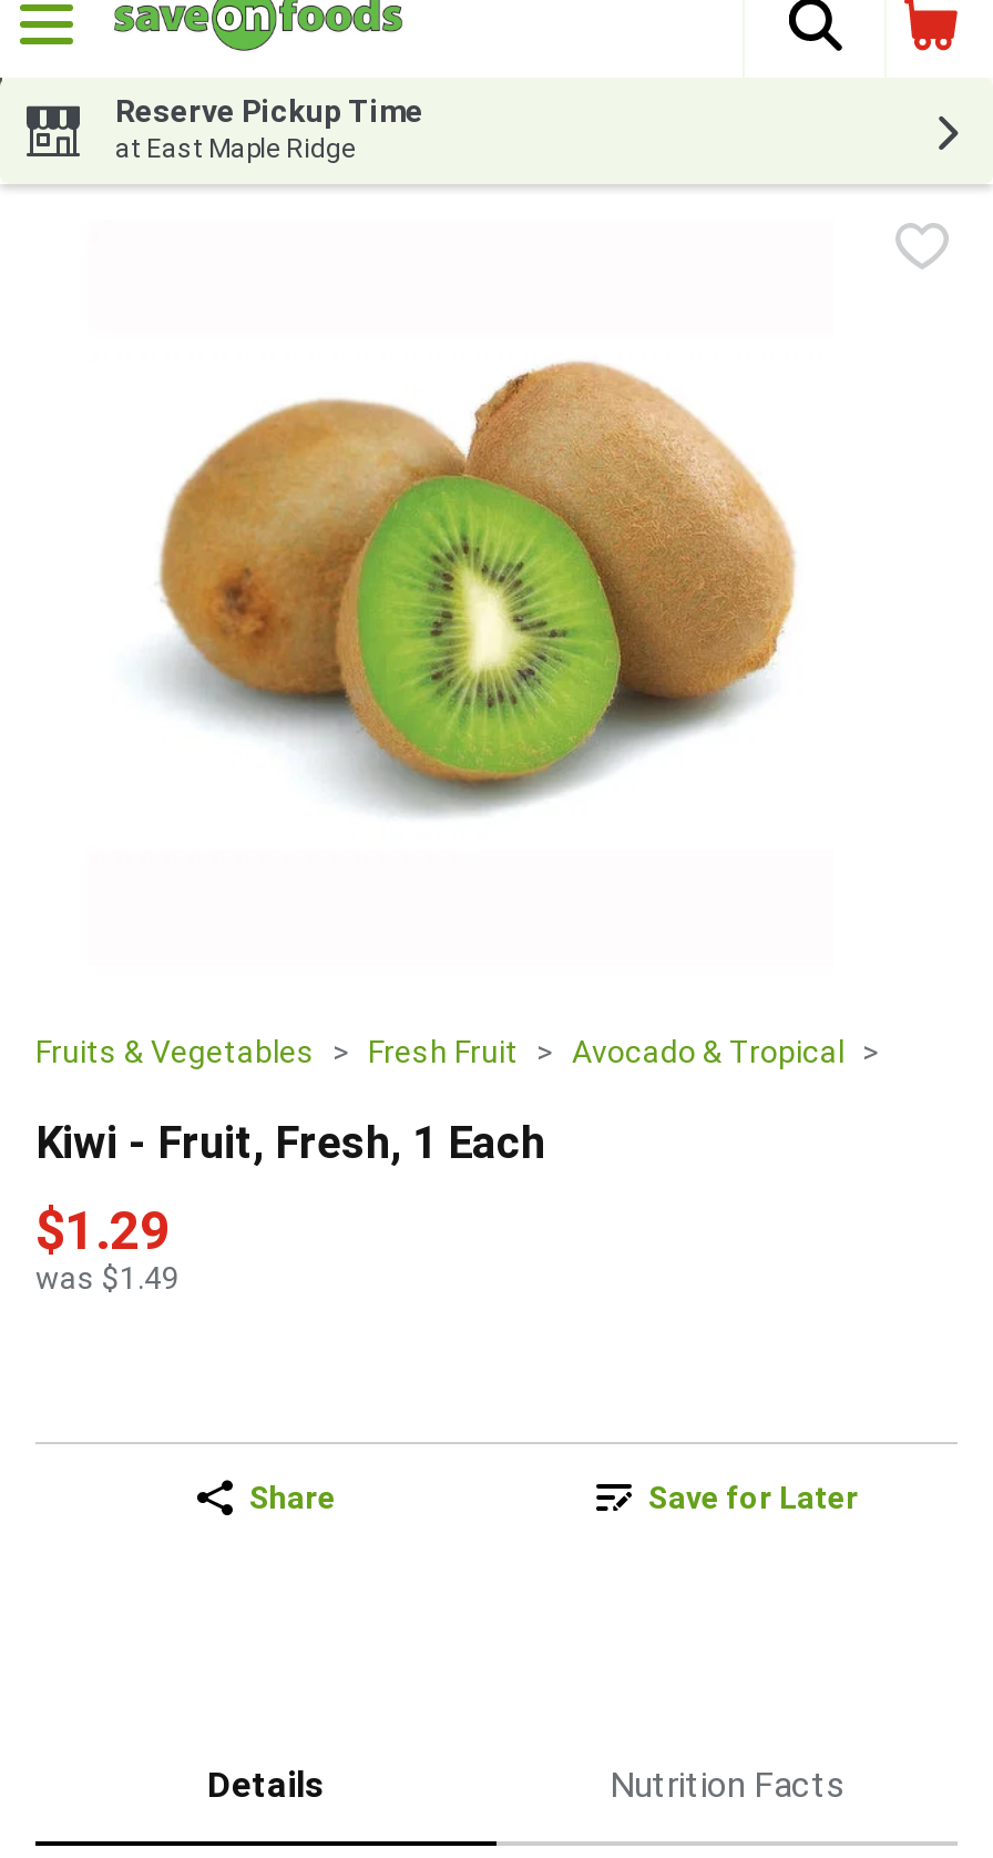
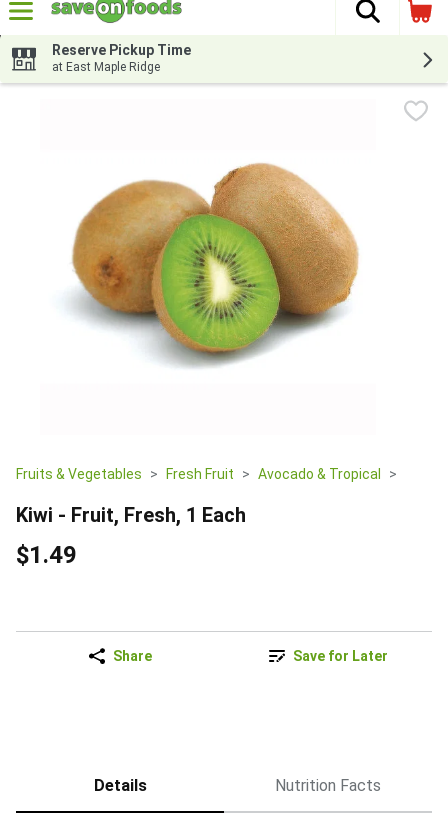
[35,1201,180,1296] $1.29 | was $1.49 -> [16,541,77,569] $1.49

